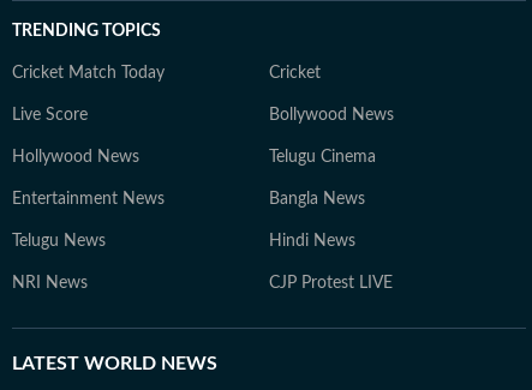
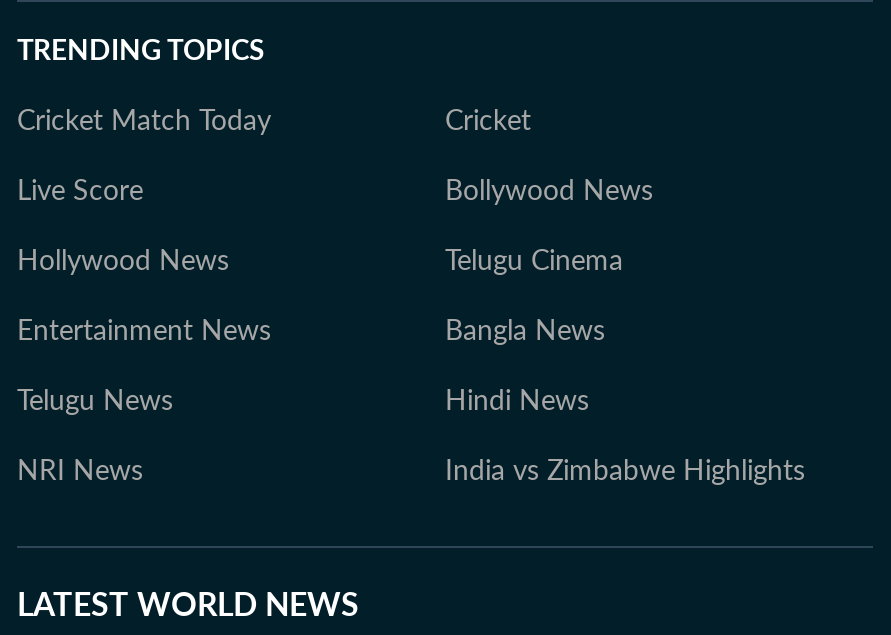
[269,275,393,292] CJP Protest LIVE -> [445,458,805,486] India vs Zimbabwe Highlights

